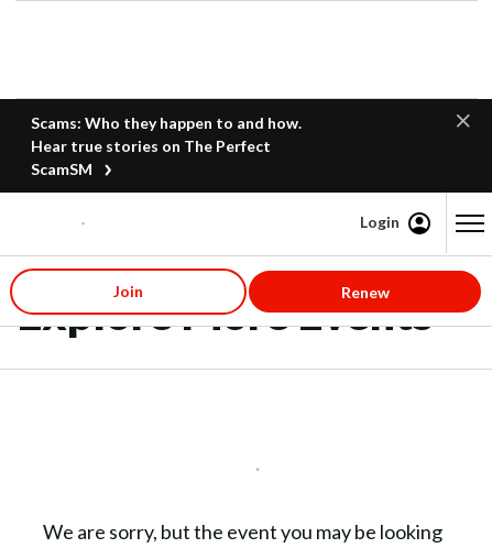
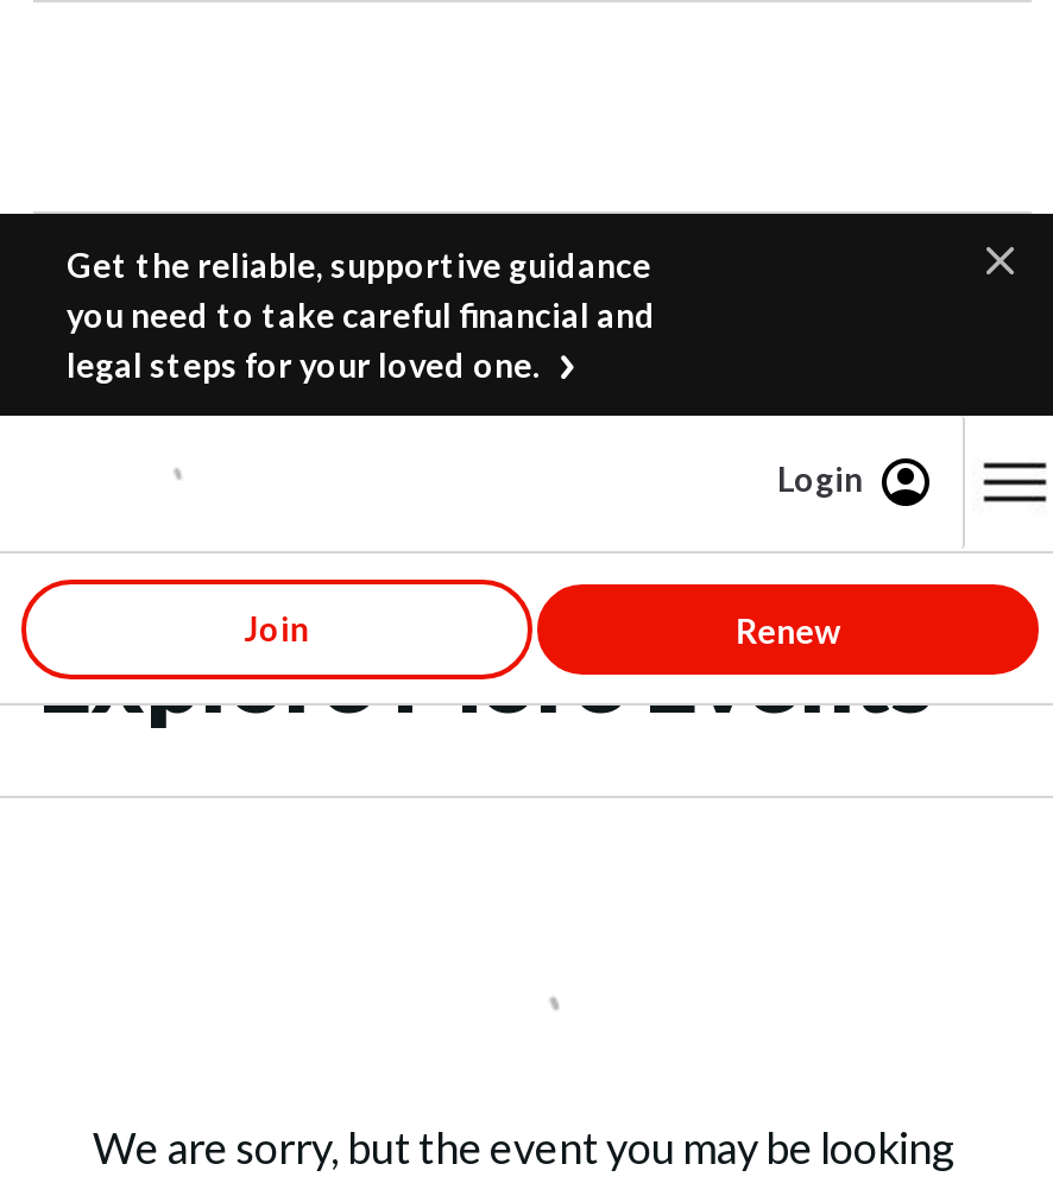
[31,113,302,178] Scams: Who they happen to and how. | Hear true stories on The Perfect | ScamSM -> [67,245,656,385] Get the reliable, supportive guidance | you need to take careful financial and | legal steps for your loved one.

